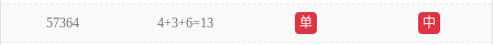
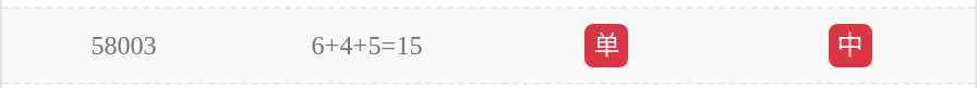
[46,15,79,31] 57364 -> [91,30,157,61] 58003
[157,15,213,31] 4+3+6=13 -> [311,30,423,61] 6+4+5=15

